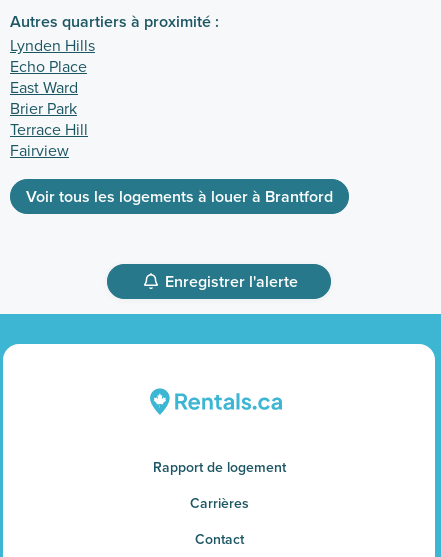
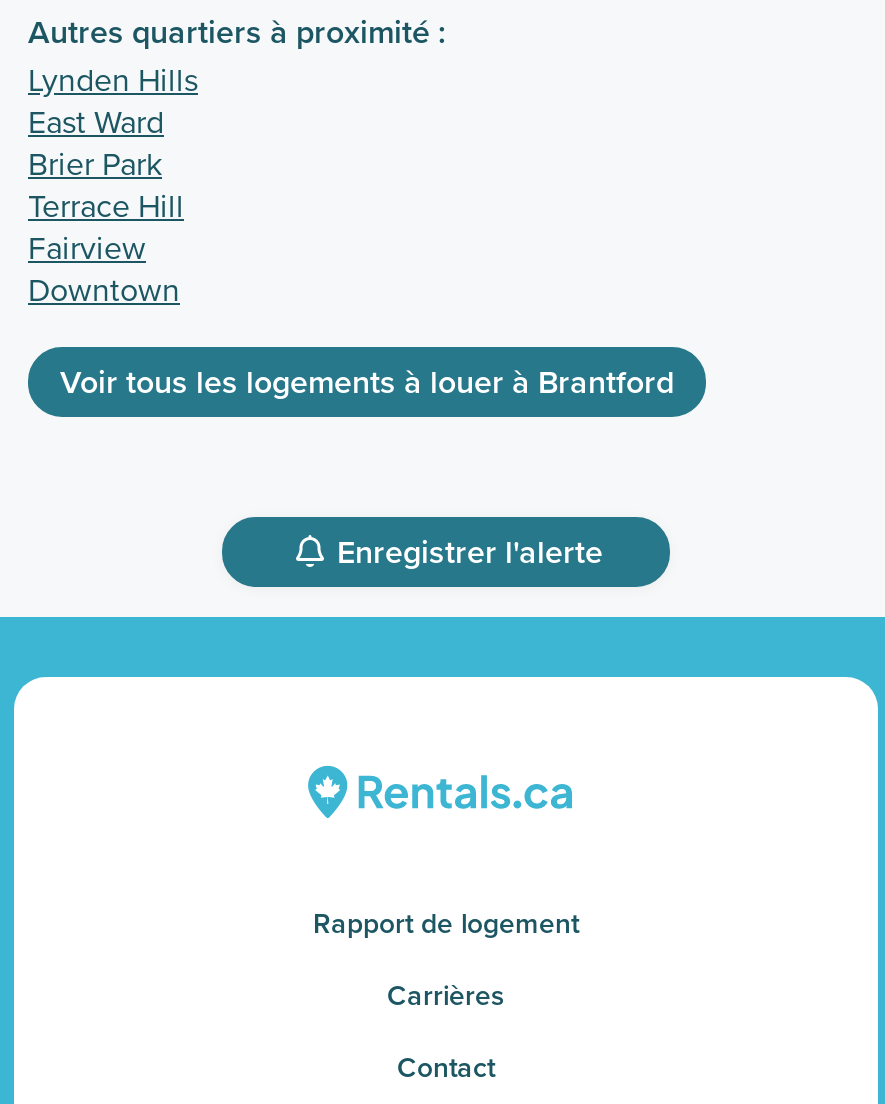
[10,57,87,77] Echo Place -> none
moved [10,78,88,161] -> [28,103,184,269]: East Ward | Brier Park | Terrace Hill | Fairview
none -> [28,271,180,311] Downtown

